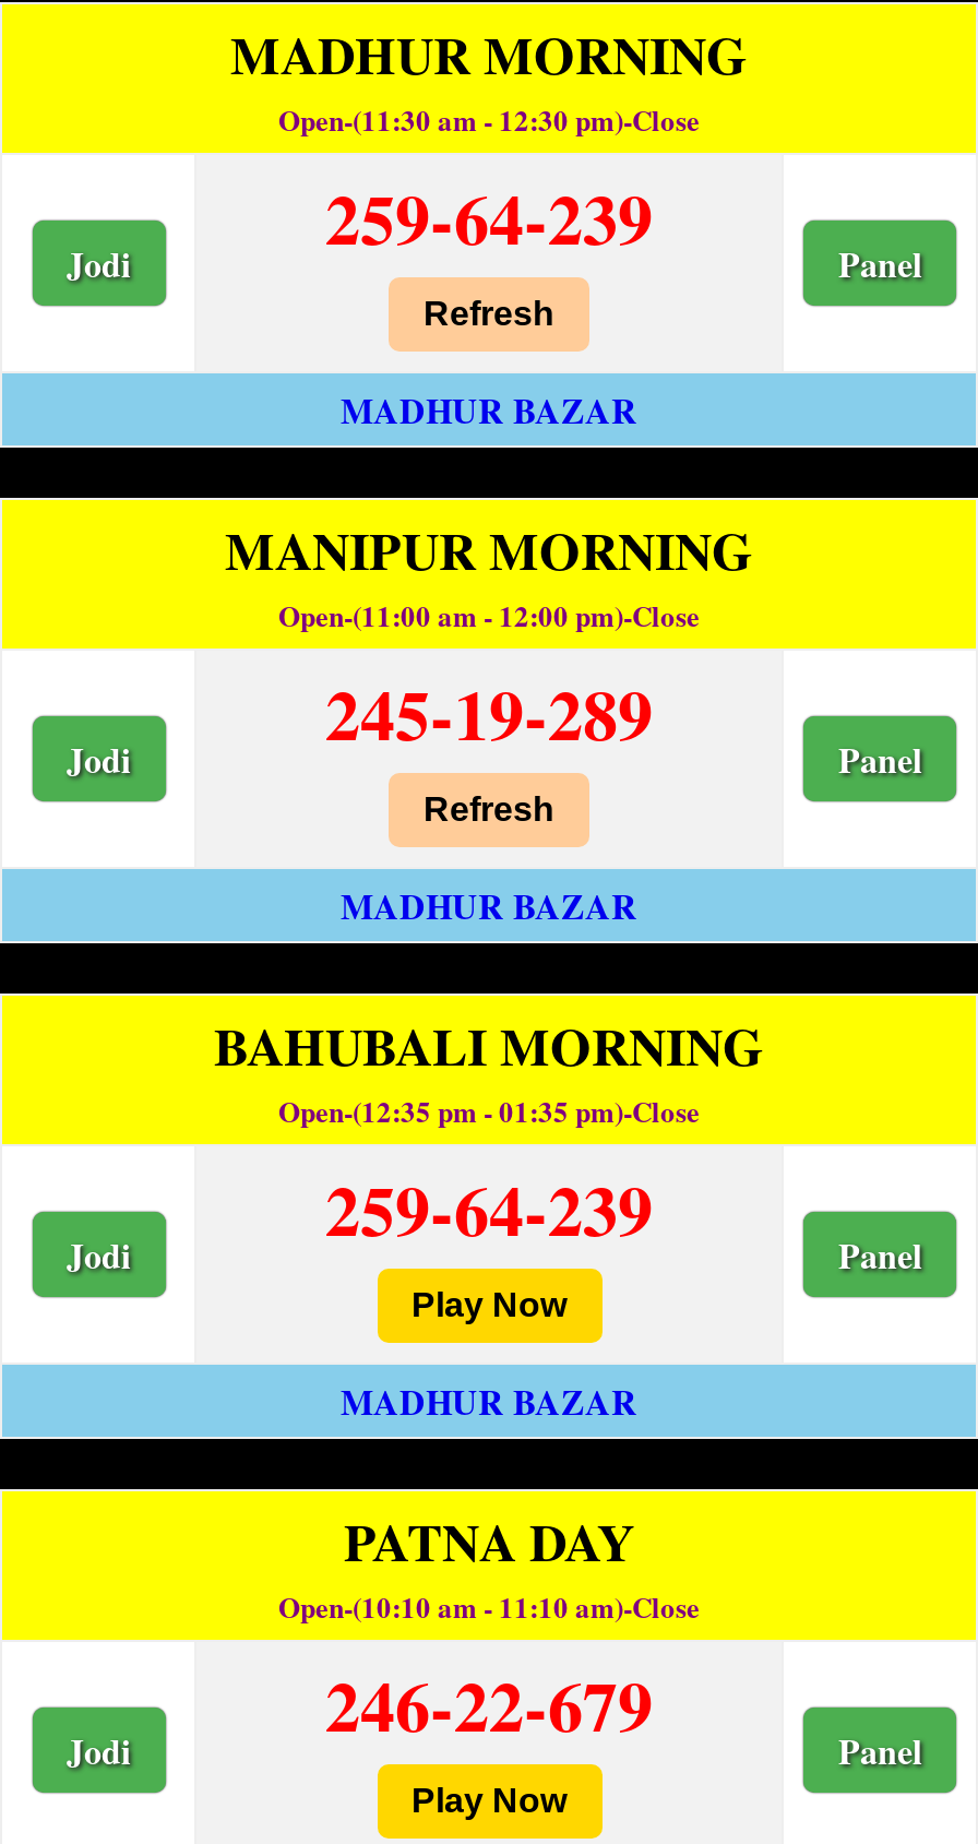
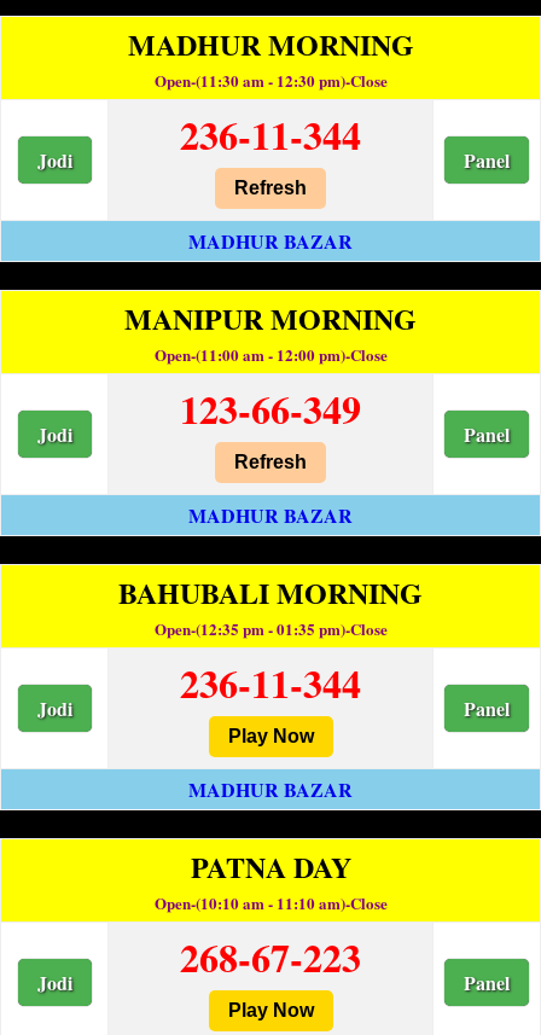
[325,166,653,268] 259-64-239 -> [180,106,361,163] 236-11-344
[325,661,653,764] 245-19-289 -> [180,380,361,437] 123-66-349
[325,1157,653,1259] 259-64-239 -> [180,654,361,711] 236-11-344
[325,1653,653,1755] 246-22-679 -> [180,928,361,985] 268-67-223

